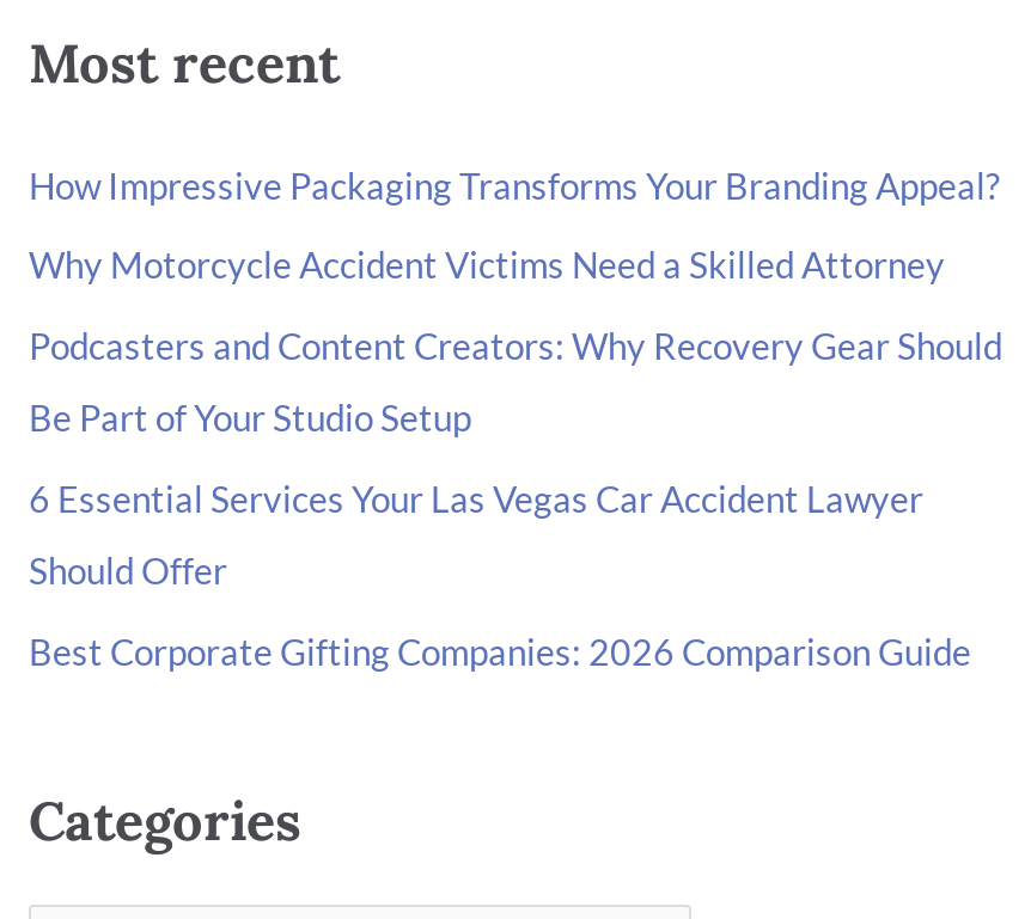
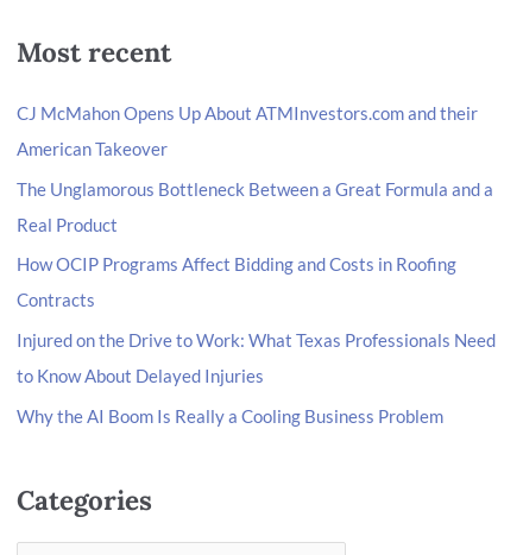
[29,163,1002,672] How Impressive Packaging Transforms Your Branding Appeal? | Why Motorcycle Accident Victims Need a Skilled Attorney | Podcasters and Content Creators: Why Recovery Gear Should | Be Part of Your Studio Setup | 6 Essential Services Your Las Vegas Car Accident Lawyer | Should Offer | Best Corporate Gifting Companies: 2026 Comparison Guide -> [17,102,496,426] CJ McMahon Opens Up About ATMInvestors.com and their | American Takeover | The Unglamorous Bottleneck Between a Great Formula and a | Real Product | How OCIP Programs Affect Bidding and Costs in Roofing | Contracts | Injured on the Drive to Work: What Texas Professionals Need | to Know About Delayed Injuries | Why the AI Boom Is Really a Cooling Business Problem

